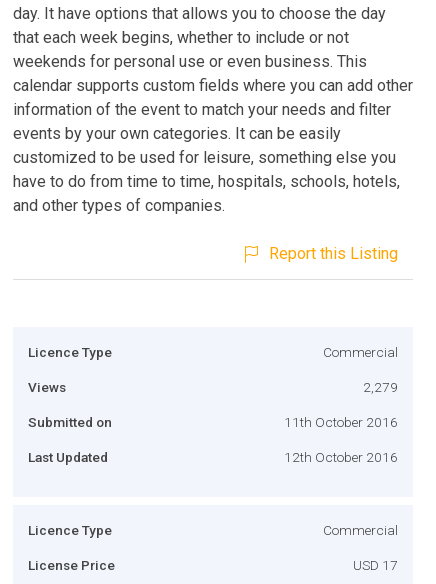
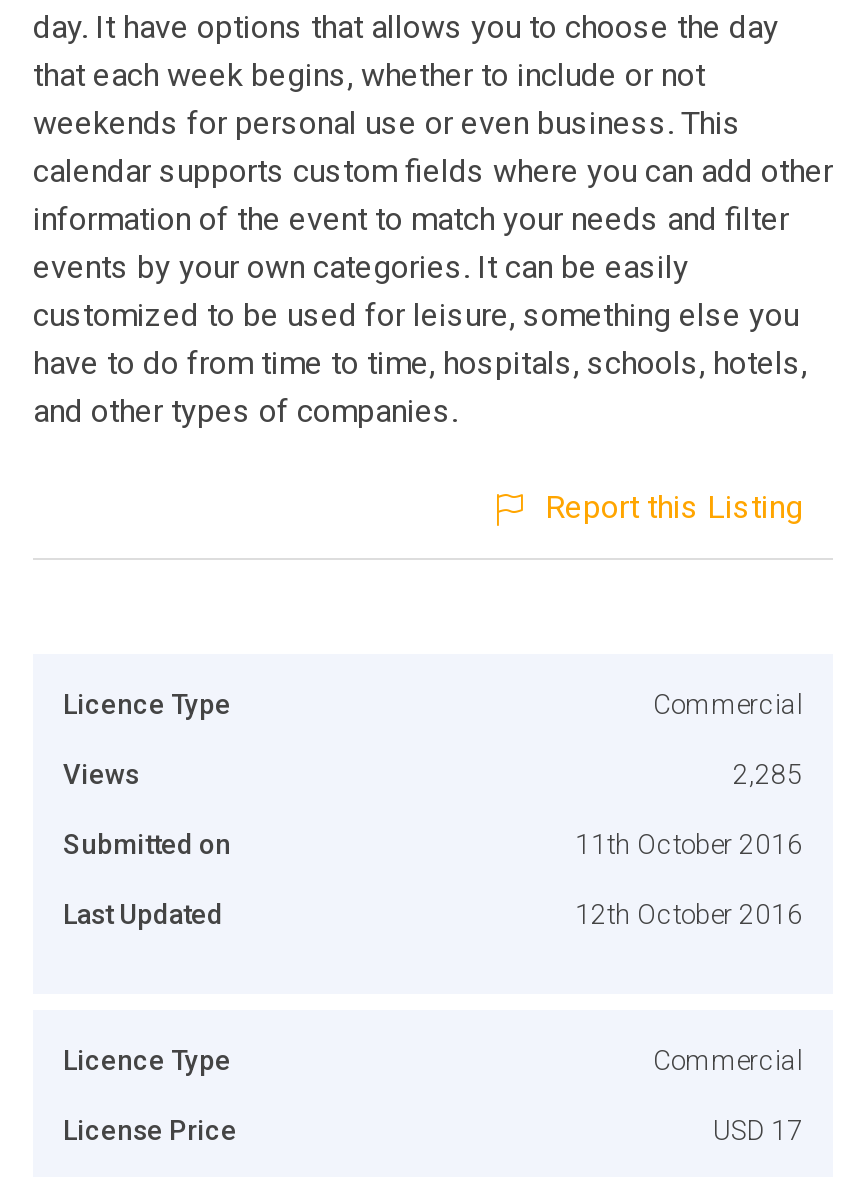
[363,379,398,395] 2,279 -> [733,758,803,790] 2,285

